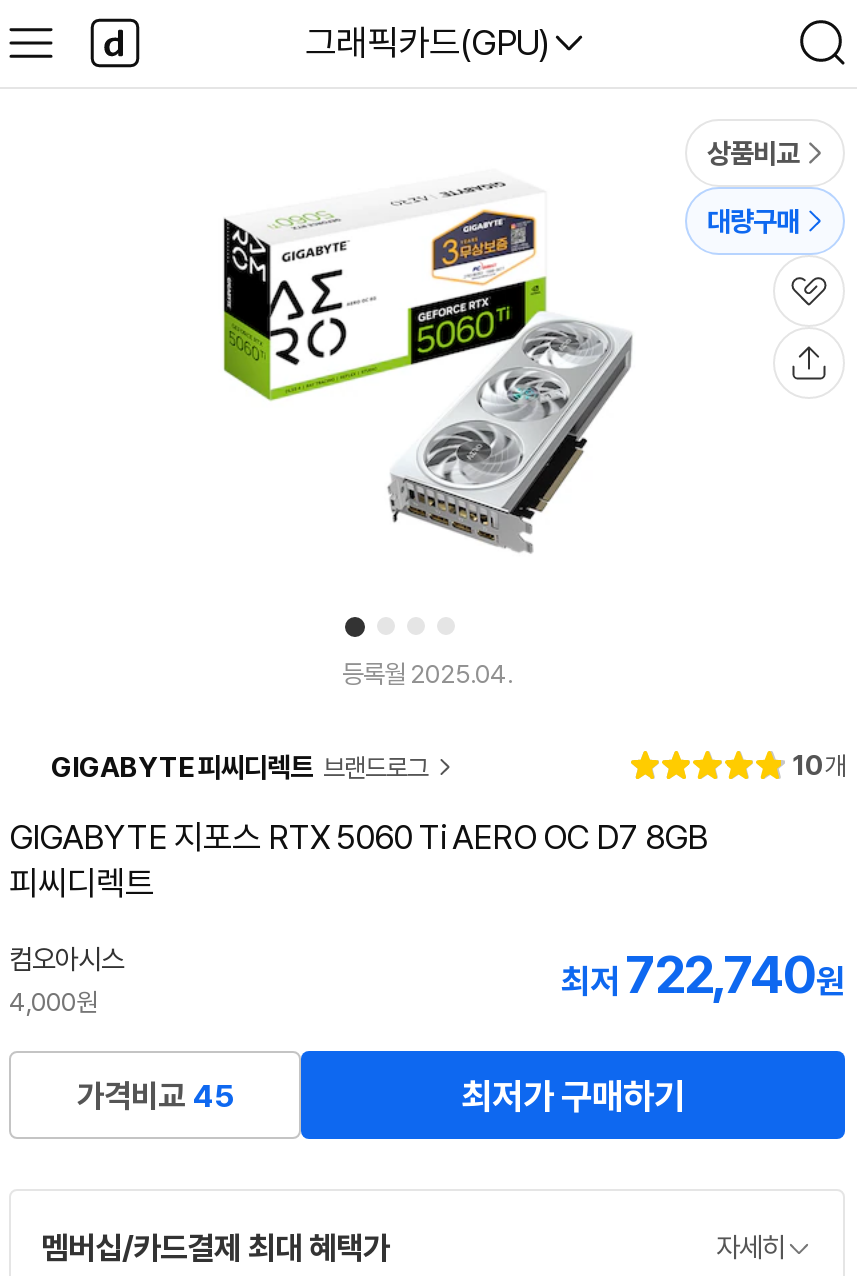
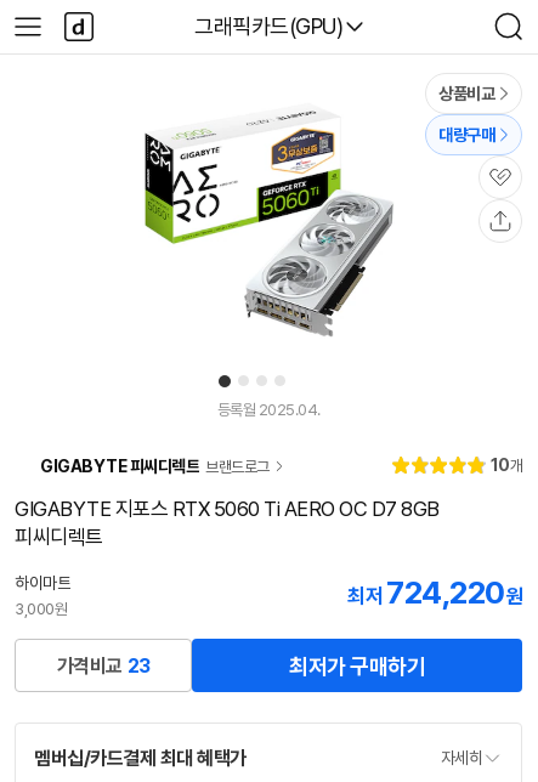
[9,942,845,1017] 컴오아시스 | 4,000원 | 최저 722,740원 -> [15,573,522,618] 하이마트 | 3,000원 | 최저 724,220원
[77,1076,233,1114] 가격비교 45 -> [56,654,150,677] 가격비교 23

